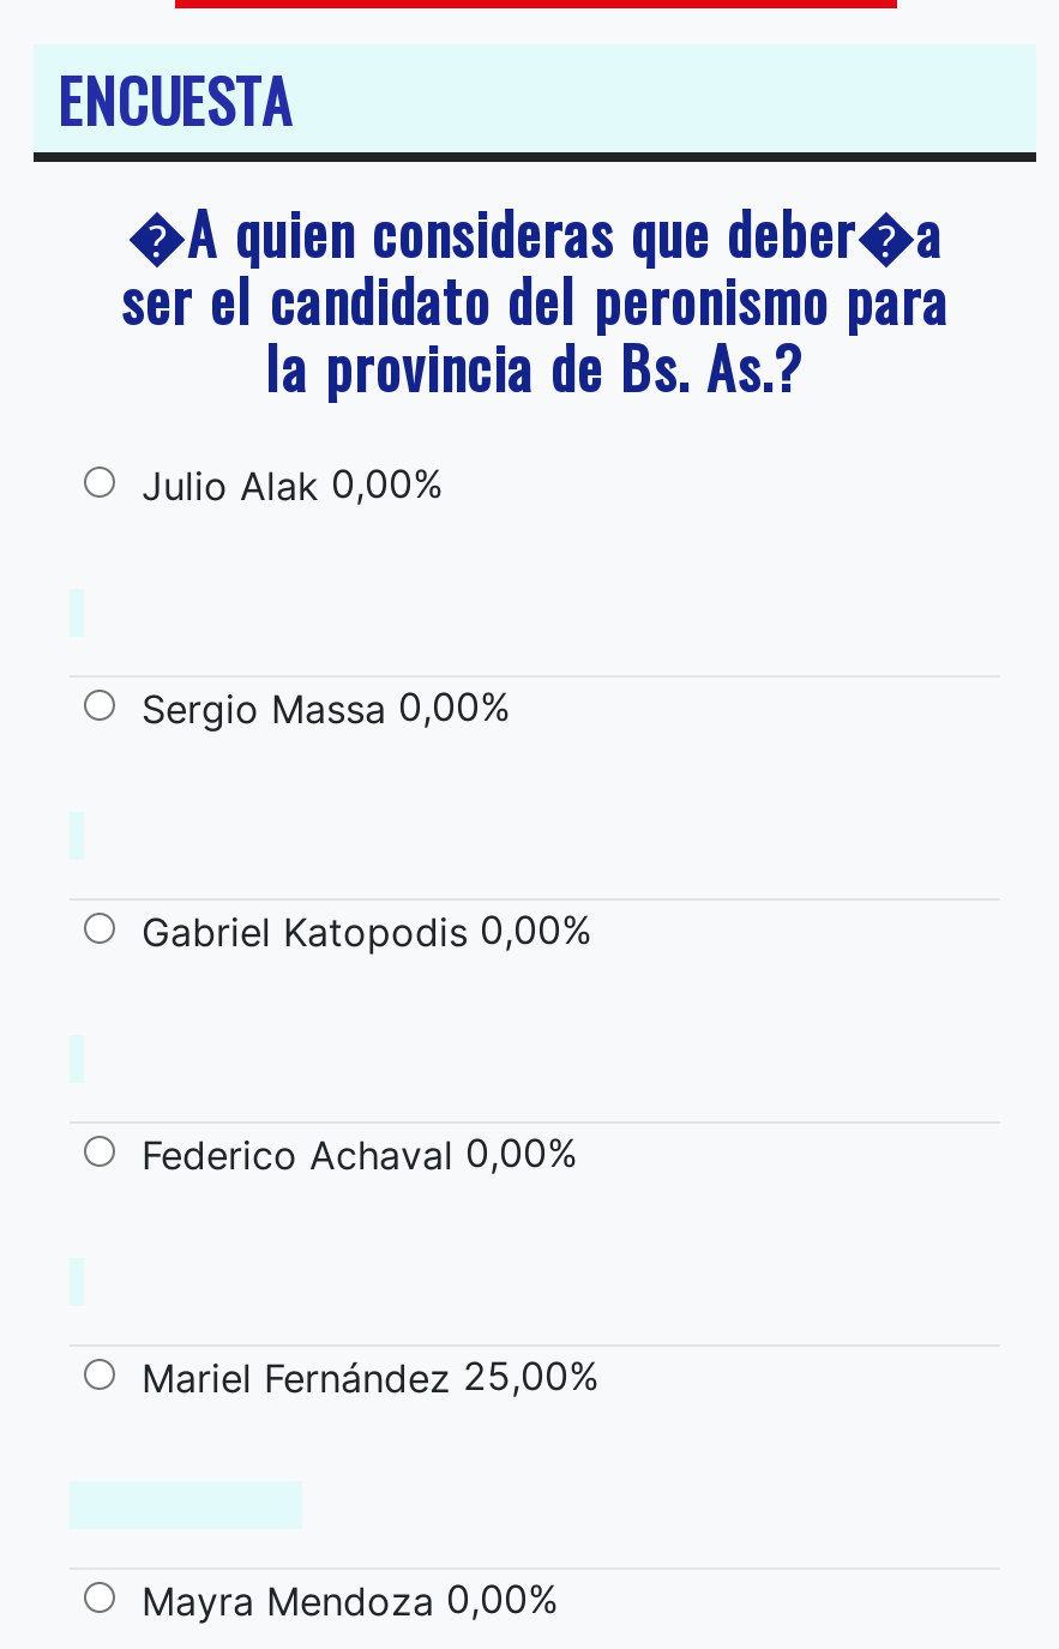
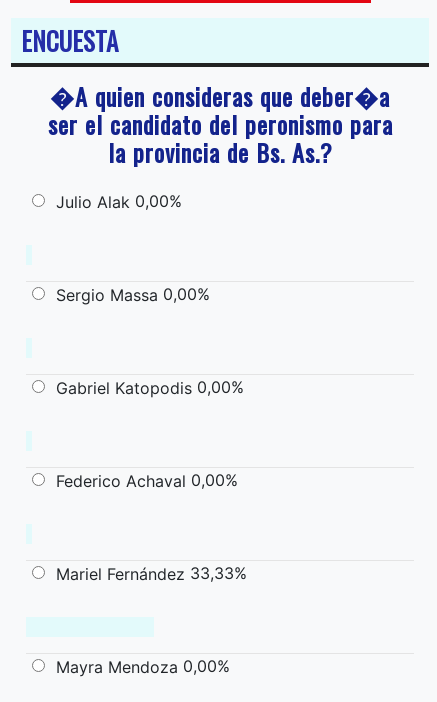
[142,1351,600,1401] Mariel Fernández 25,00% -> [56,563,247,584] Mariel Fernández 33,33%

